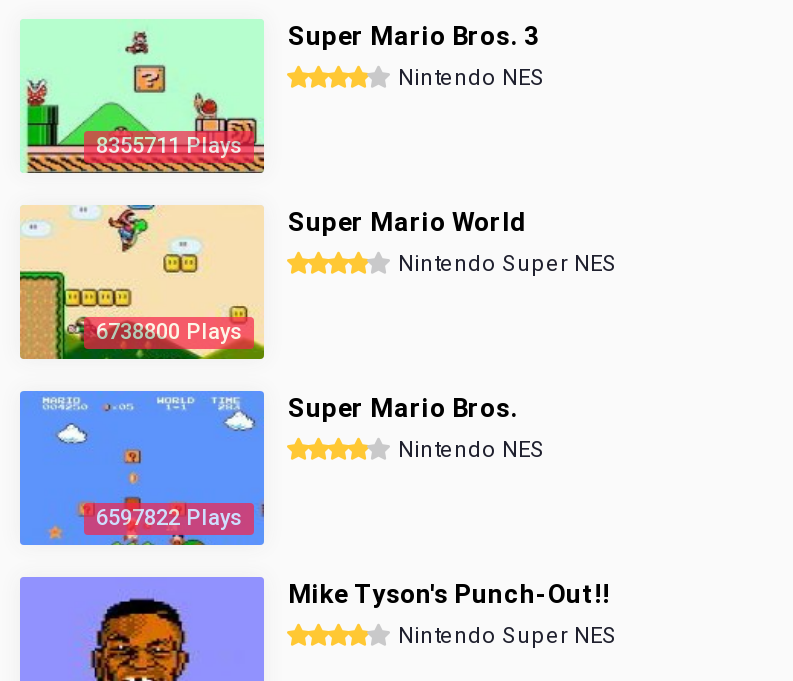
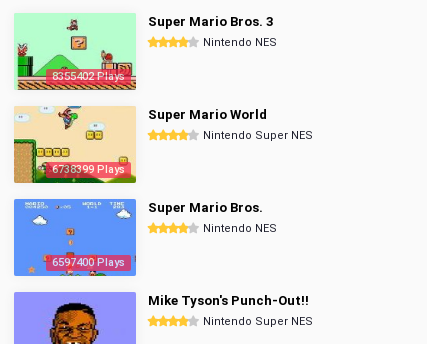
[96,133,242,159] 8355711 Plays -> [52,70,125,83] 8355402 Plays
[96,319,242,345] 6738800 Plays -> [52,163,125,176] 6738399 Plays
[96,505,242,531] 6597822 Plays -> [52,256,125,269] 6597400 Plays

